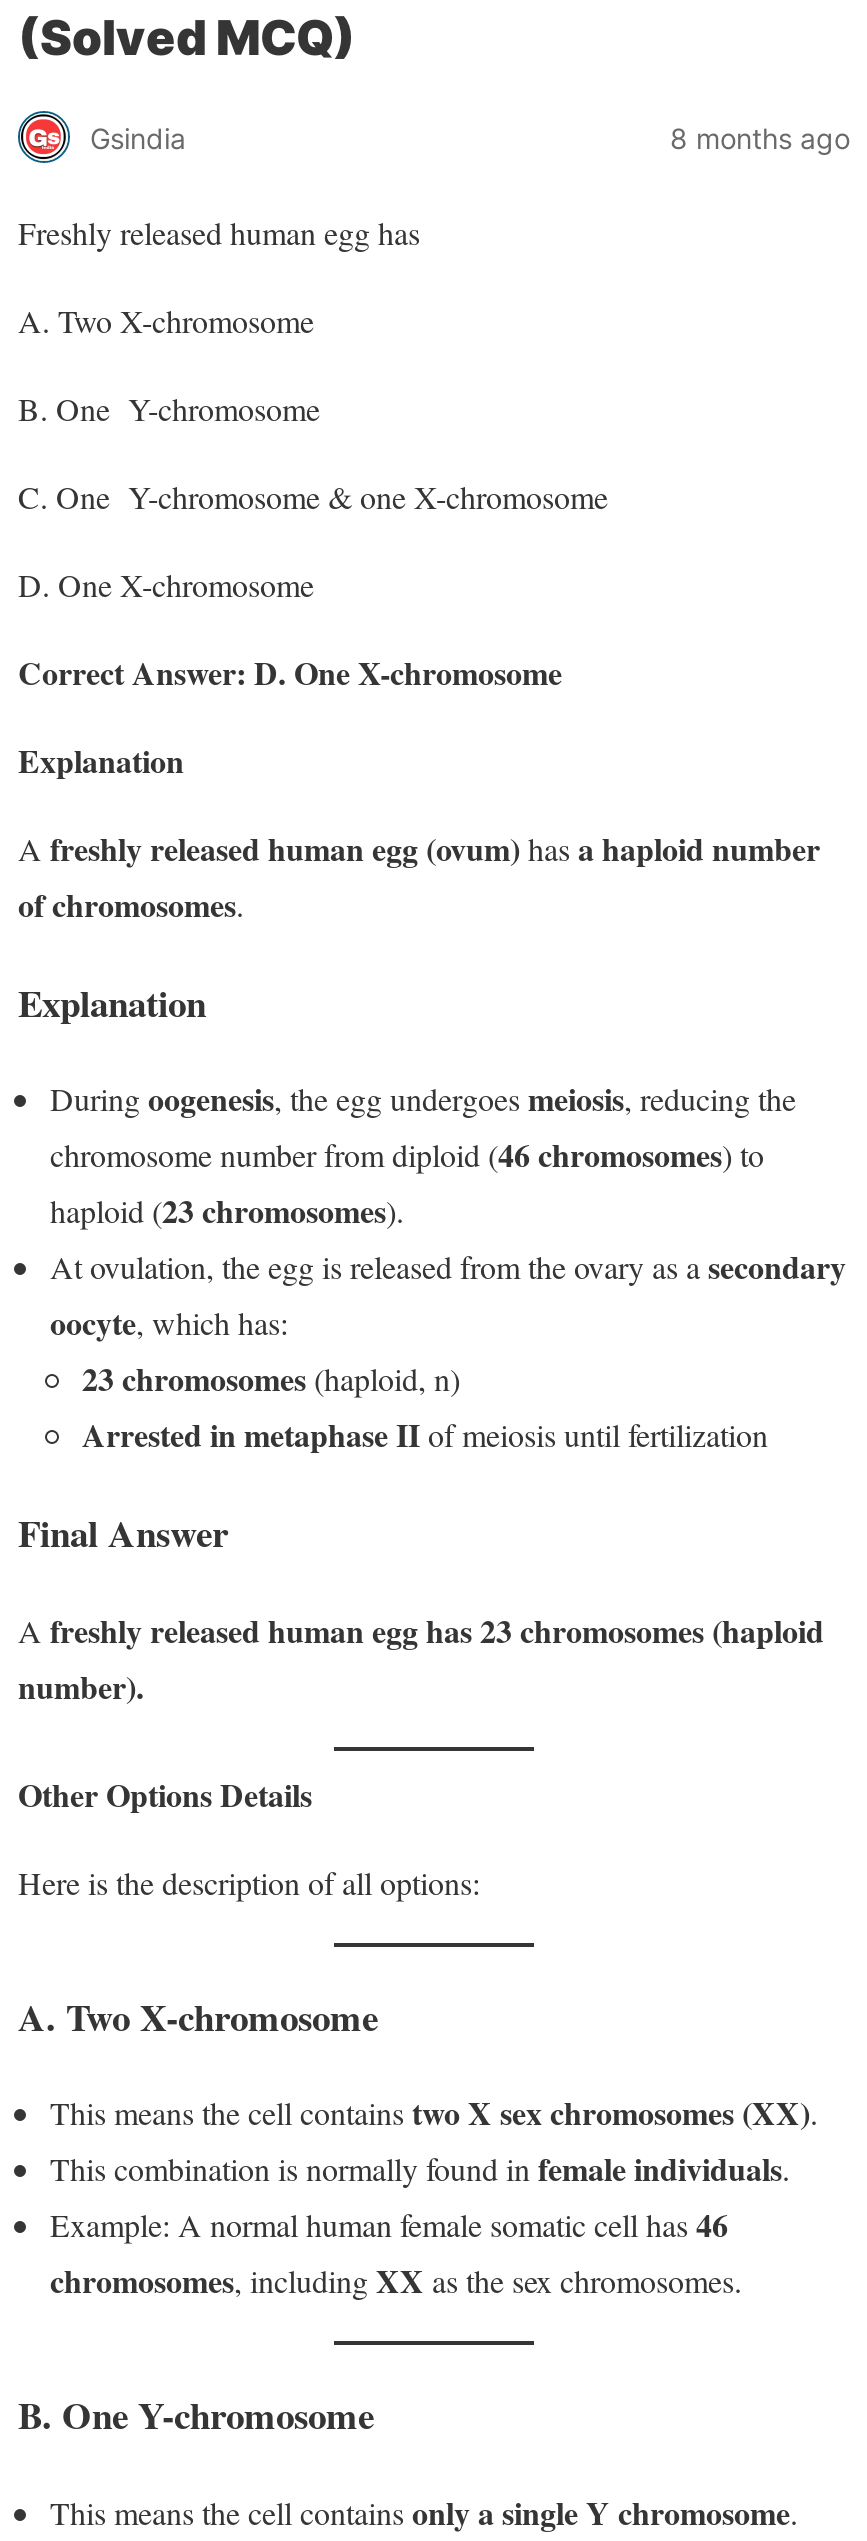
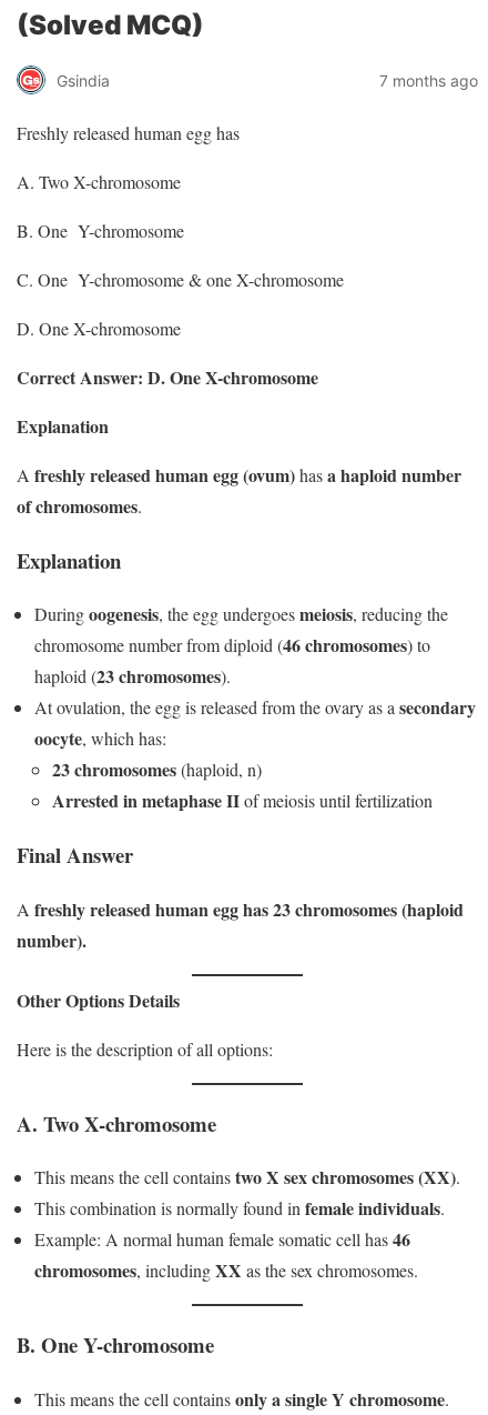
[670,120,850,154] 8 months ago -> [379,71,478,89] 7 months ago

